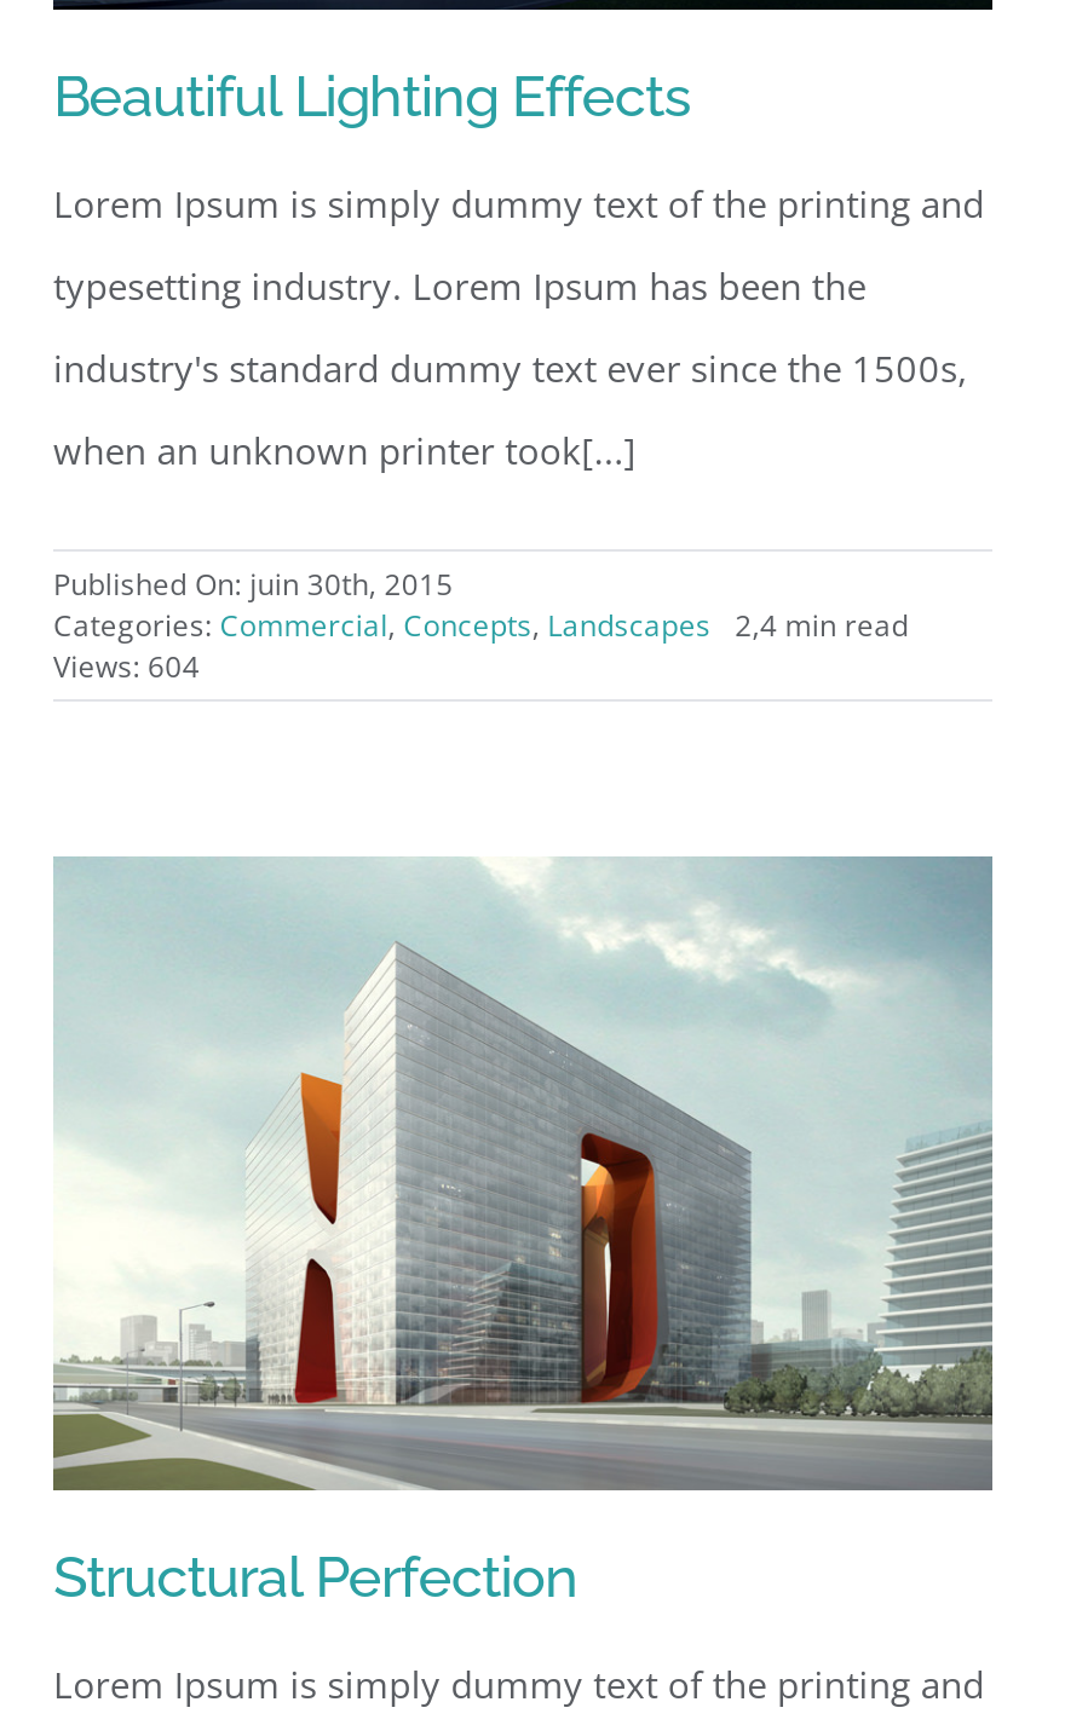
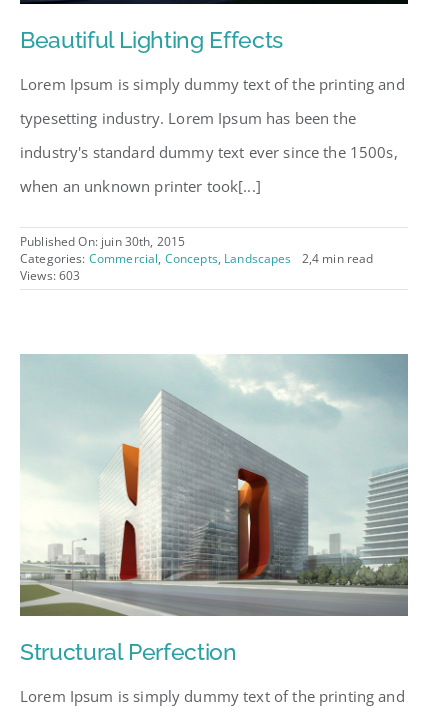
[53,646,200,687] Views: 604 -> [20,267,80,284] Views: 603

